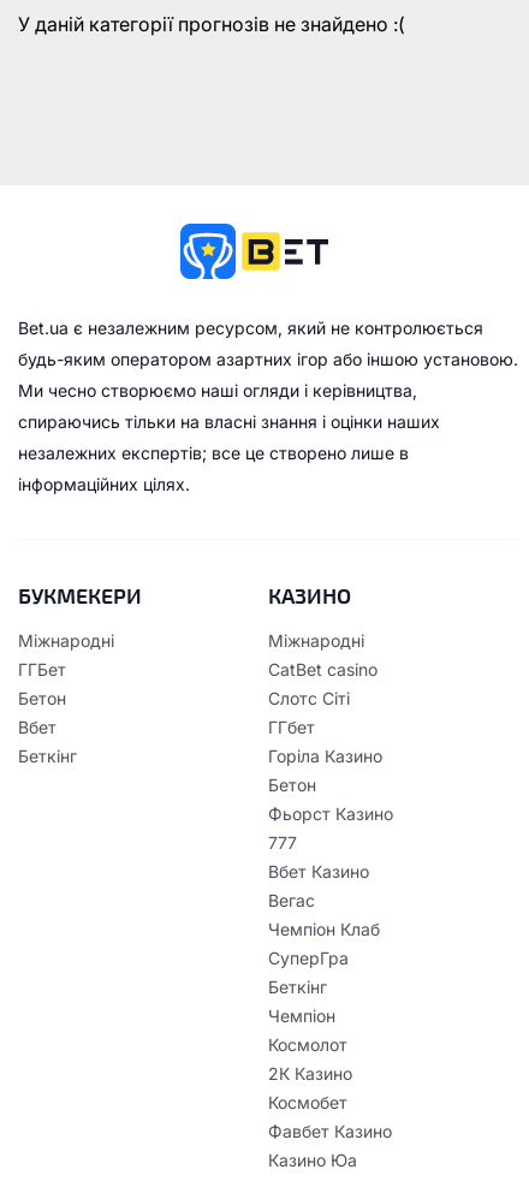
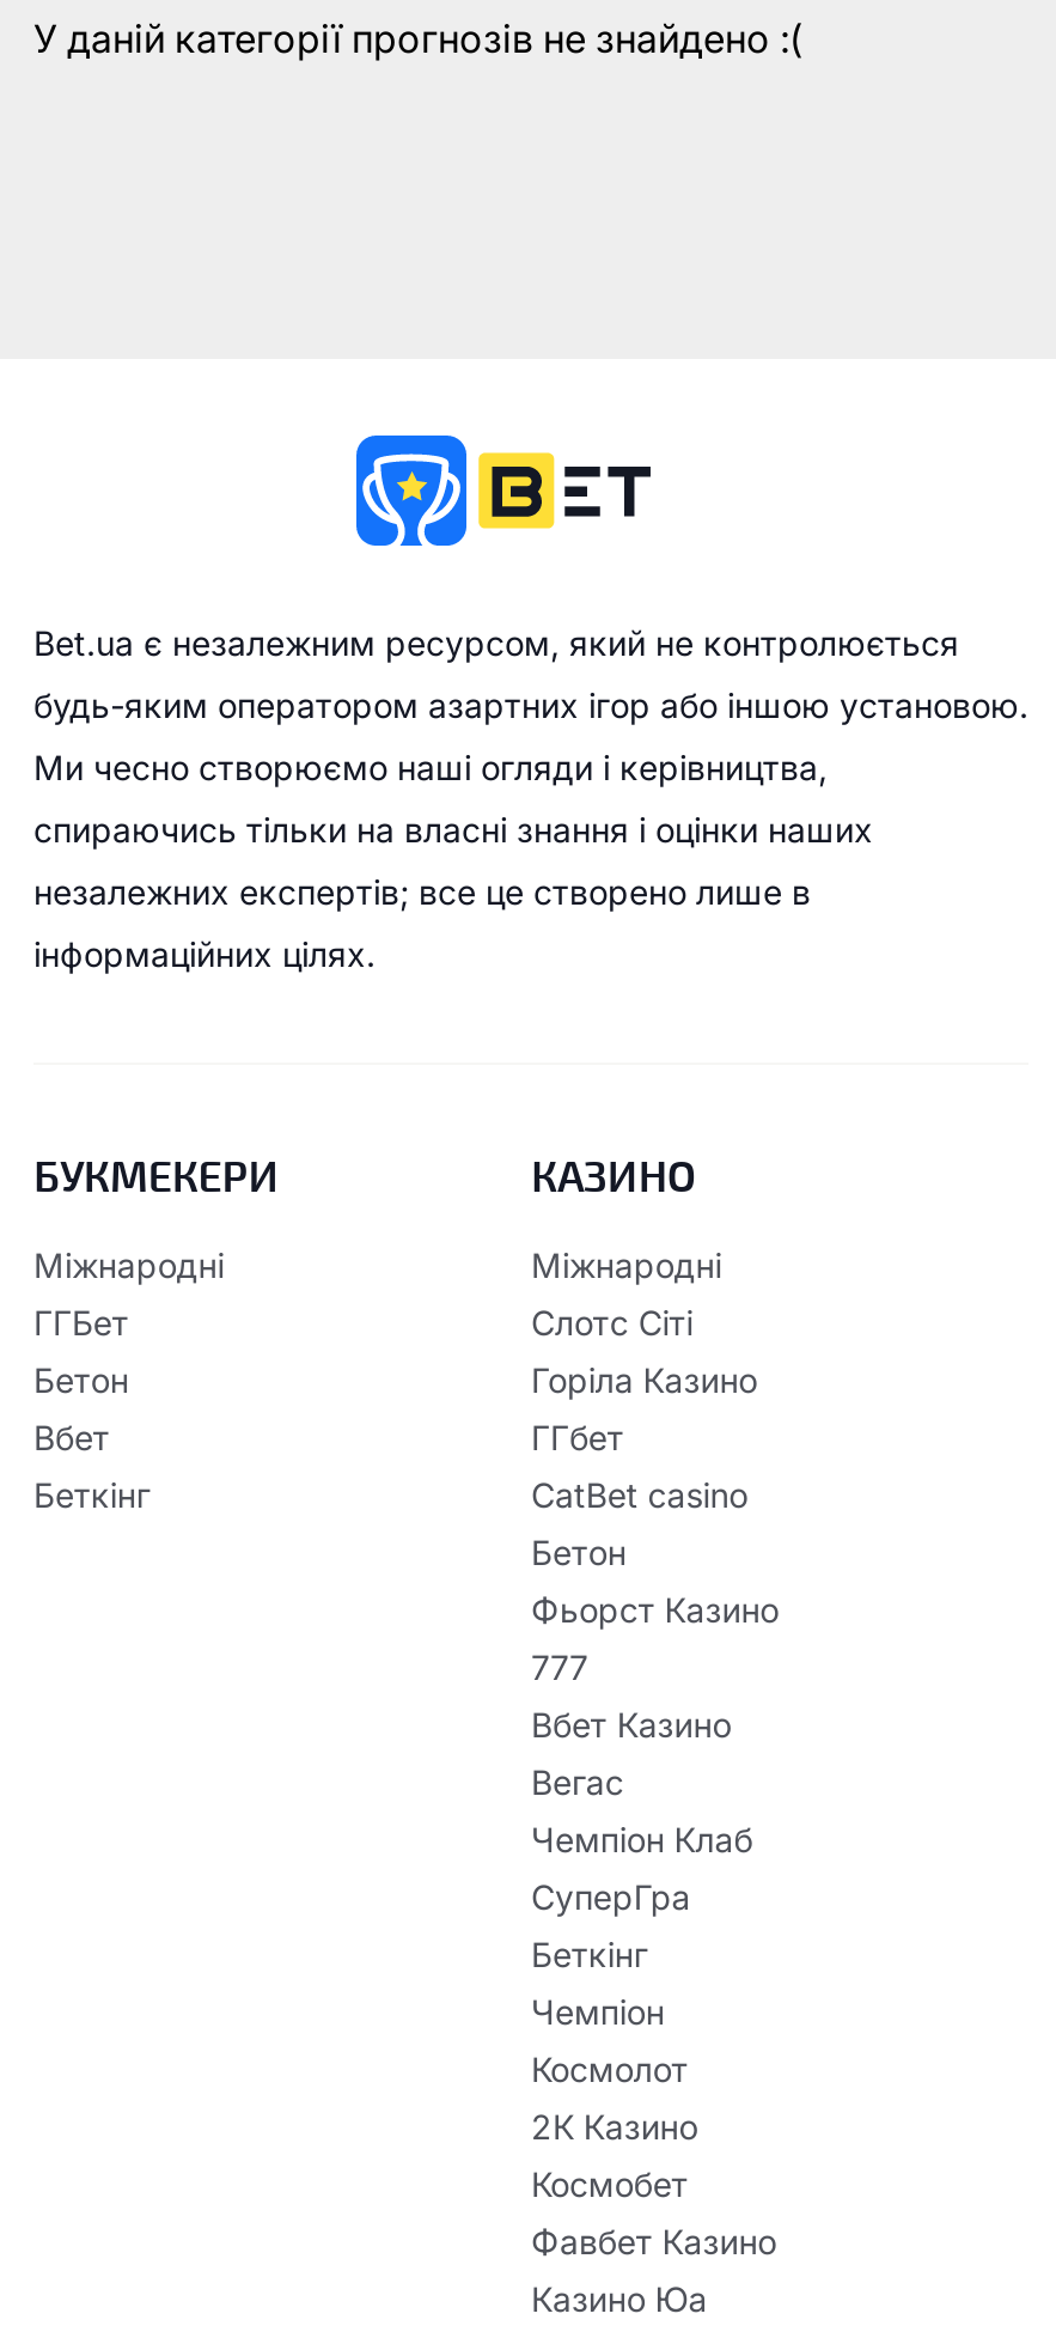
moved [268,659,377,680] -> [531,1475,748,1515]: CatBet casino
moved [268,688,382,766] -> [531,1302,757,1458]: Слотс Сіті | ГГбет | Горіла Казино

